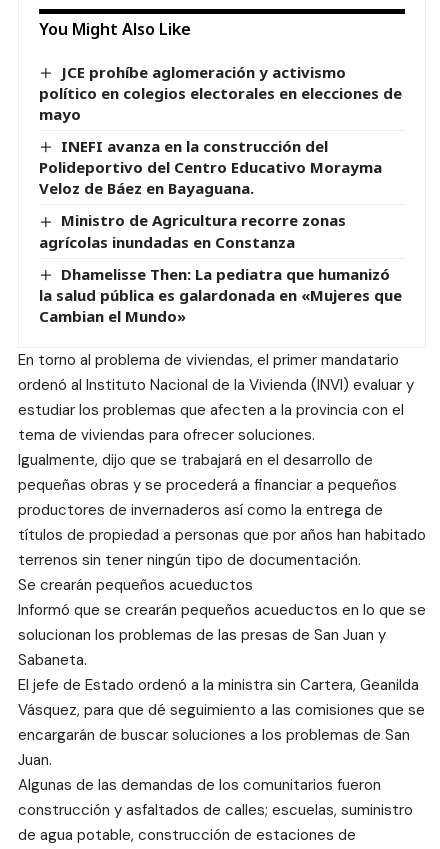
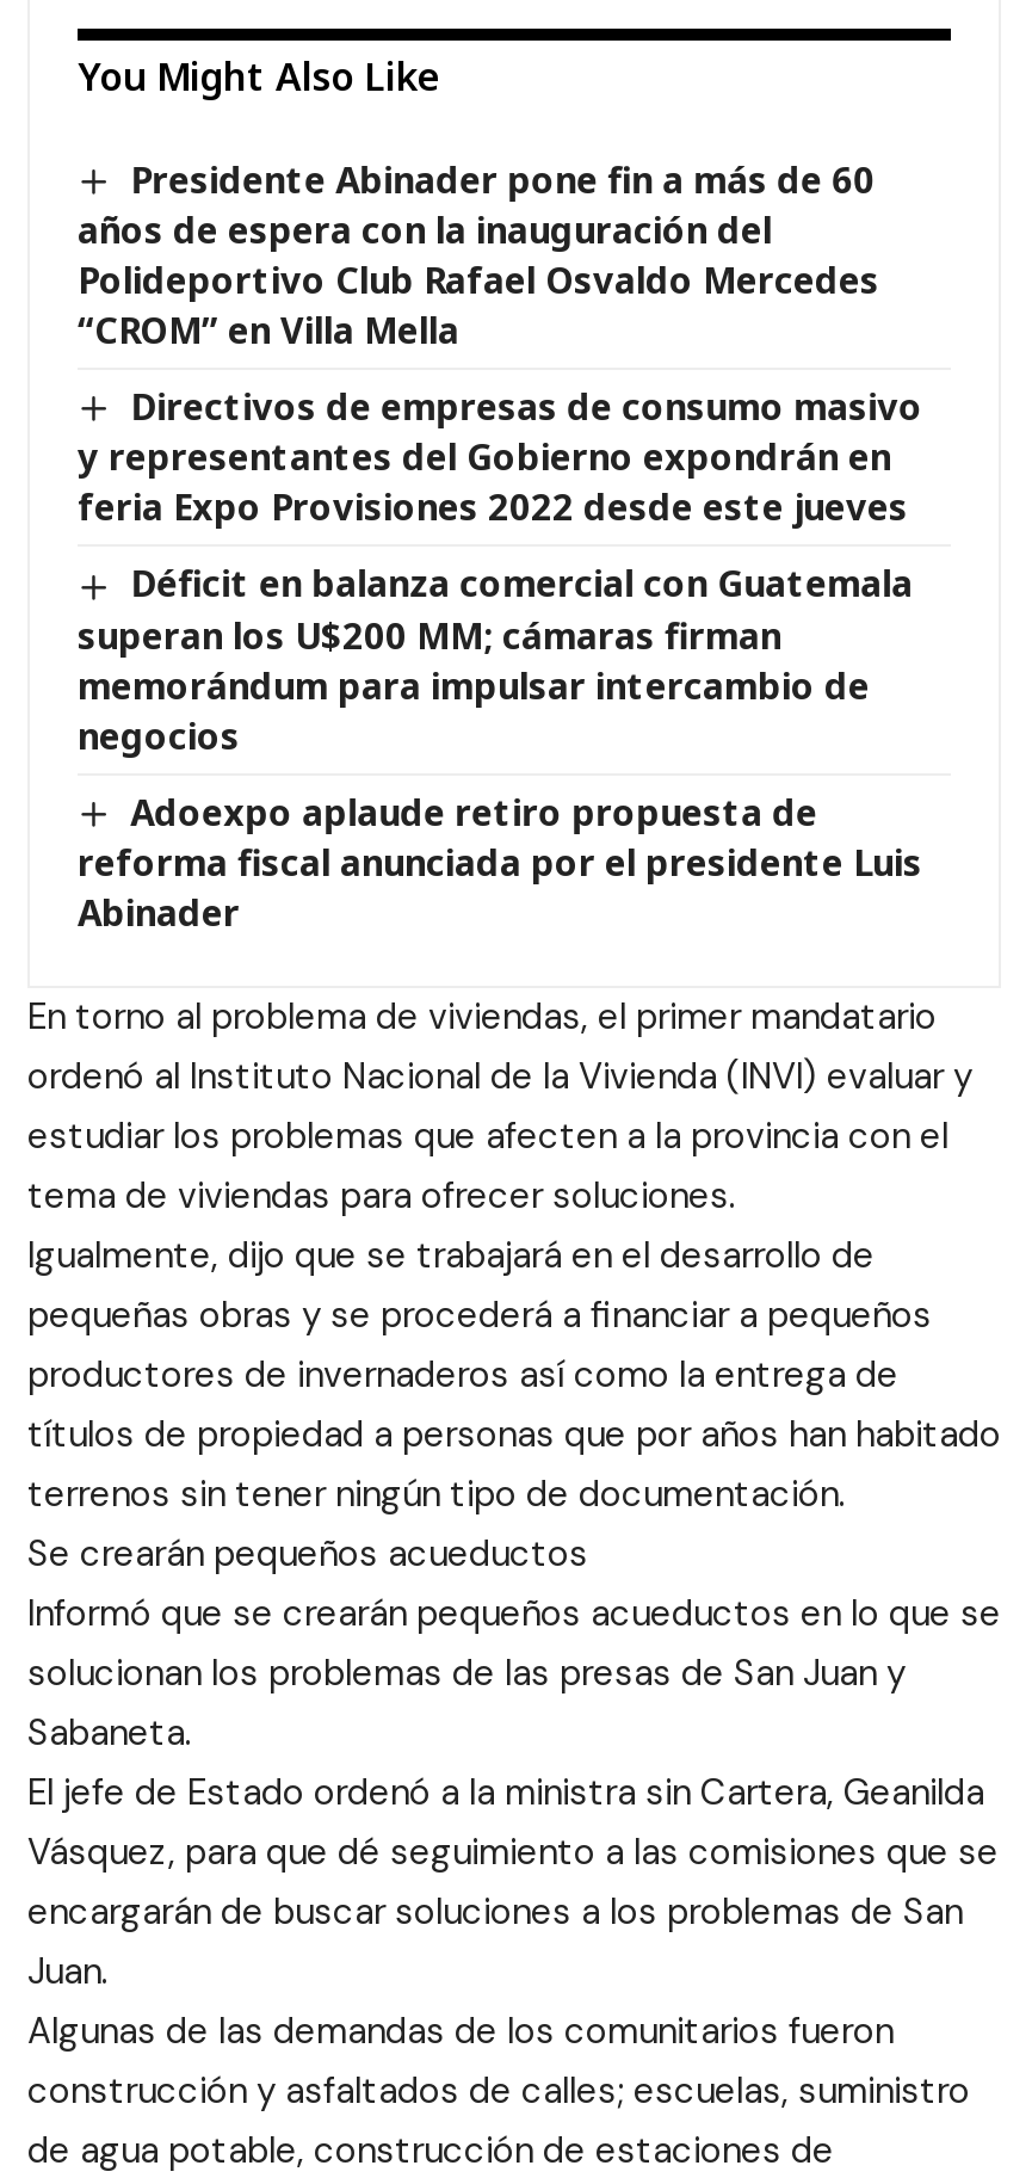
[39,61,402,124] JCE prohíbe aglomeración y activismo | político en colegios electorales en elecciones de | mayo -> [78,154,879,353] Presidente Abinader pone fin a más de 60 | años de espera con la inauguración del | Polideportivo Club Rafael Osvaldo Mercedes | “CROM” en Villa Mella
[39,136,382,198] INEFI avanza en la construcción del | Polideportivo del Centro Educativo Morayma | Veloz de Báez en Bayaguana. -> [78,382,922,531] Directivos de empresas de consumo masivo | y representantes del Gobierno expondrán en | feria Expo Provisiones 2022 desde este jueves
[39,210,346,252] Ministro de Agricultura recorre zonas | agrícolas inundadas en Constanza -> [78,559,913,758] Déficit en balanza comercial con Guatemala | superan los U$200 MM; cámaras firman | memorándum para impulsar intercambio de | negocios
[39,264,402,326] Dhamelisse Then: La pediatra que humanizó | la salud pública es galardonada en «Mujeres que | Cambian el Mundo» -> [78,787,922,936] Adoexpo aplaude retiro propuesta de | reforma fiscal anunciada por el presidente Luis | Abinader

